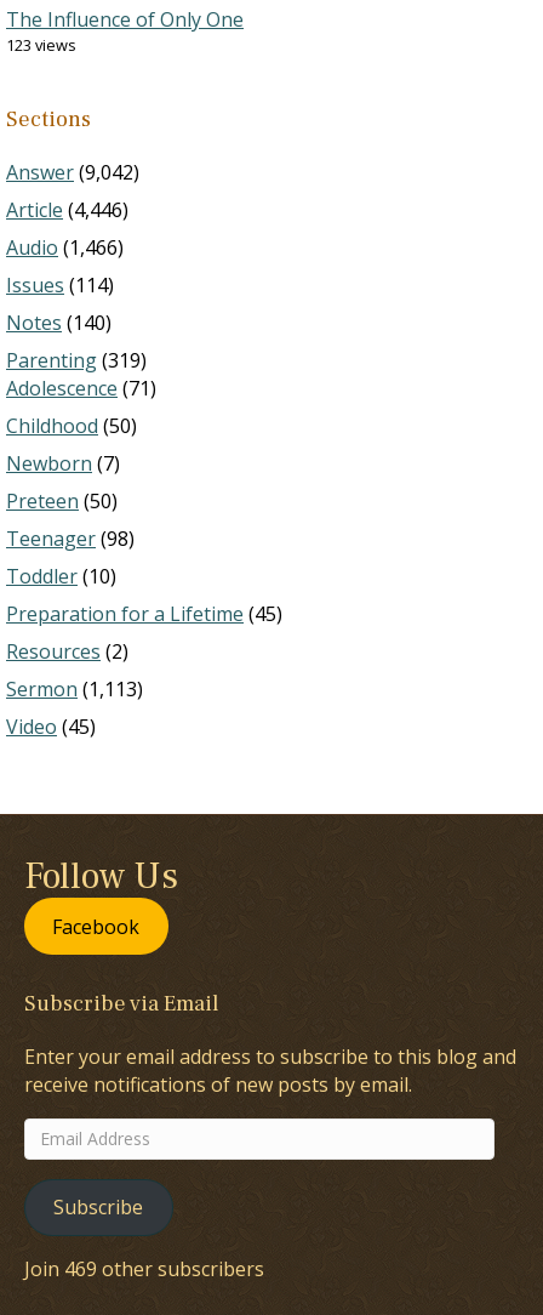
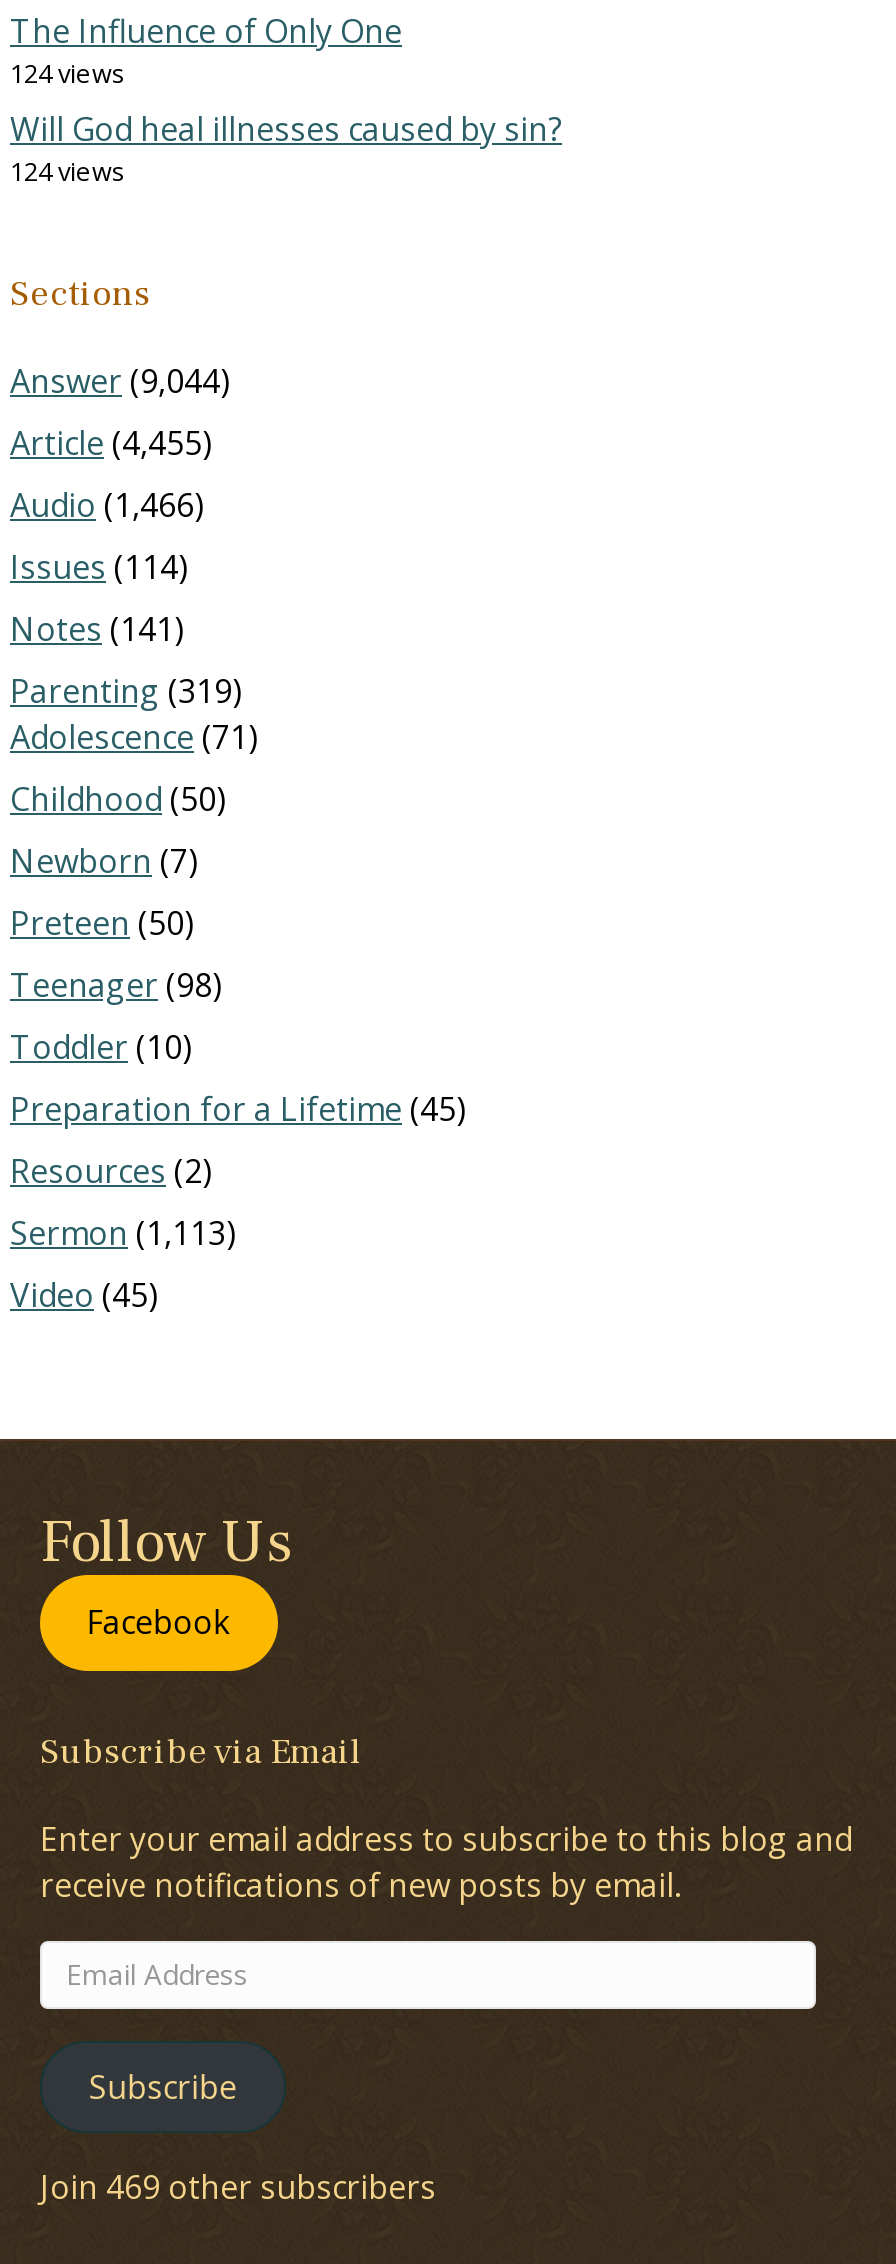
[6,34,76,56] 123 views -> [10,55,562,189] 124 views | Will God heal illnesses caused by sin? | 124 views
[6,159,139,186] Answer (9,042) -> [10,359,230,403] Answer (9,044)
[6,197,128,224] Article (4,446) -> [10,421,212,465] Article (4,455)
[6,310,112,337] Notes (140) -> [10,607,184,651] Notes (141)

